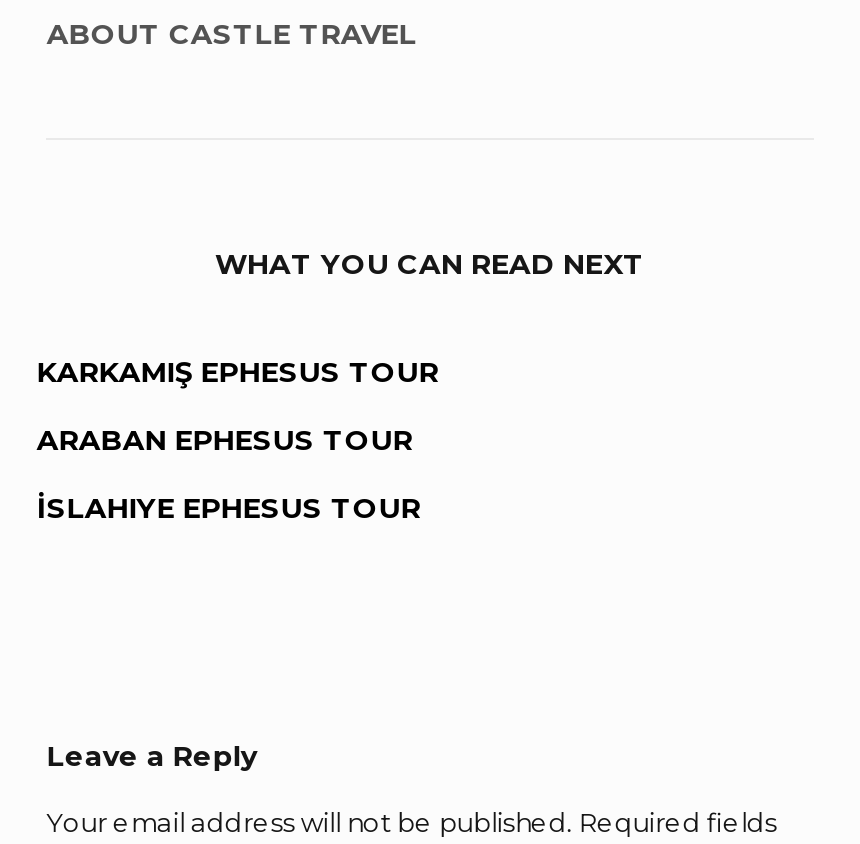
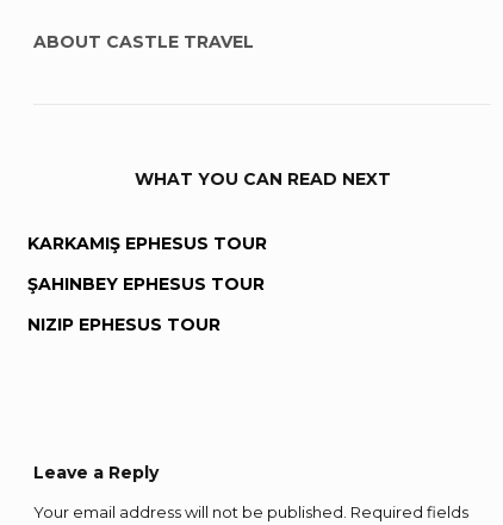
[37,421,413,457] ARABAN EPHESUS TOUR -> [28,273,265,294] ŞAHINBEY EPHESUS TOUR
[37,489,421,525] İSLAHIYE EPHESUS TOUR -> [28,313,221,335] NIZIP EPHESUS TOUR

